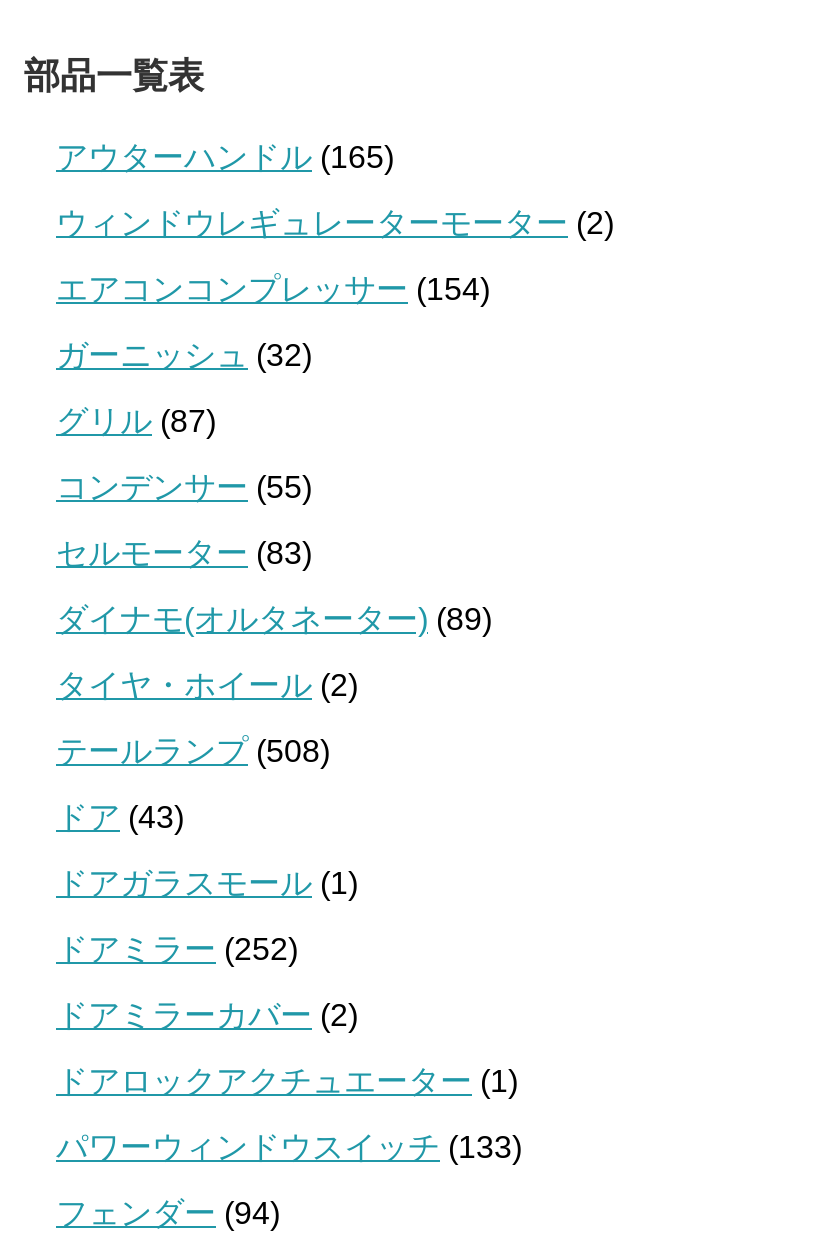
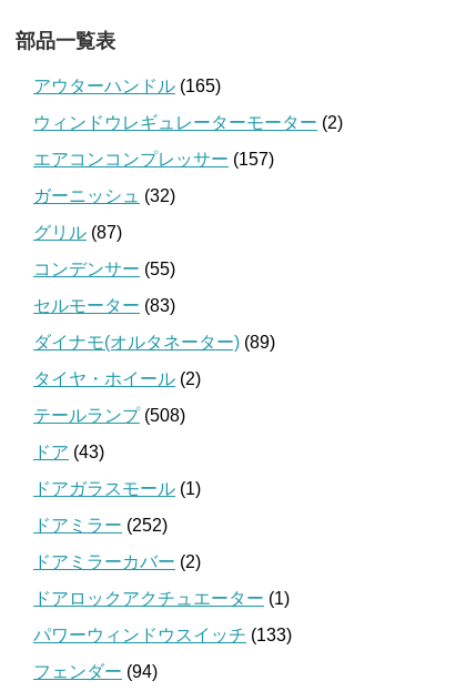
[56,272,490,306] エアコンコンプレッサー(154) -> [33,150,274,169] エアコンコンプレッサー(157)

